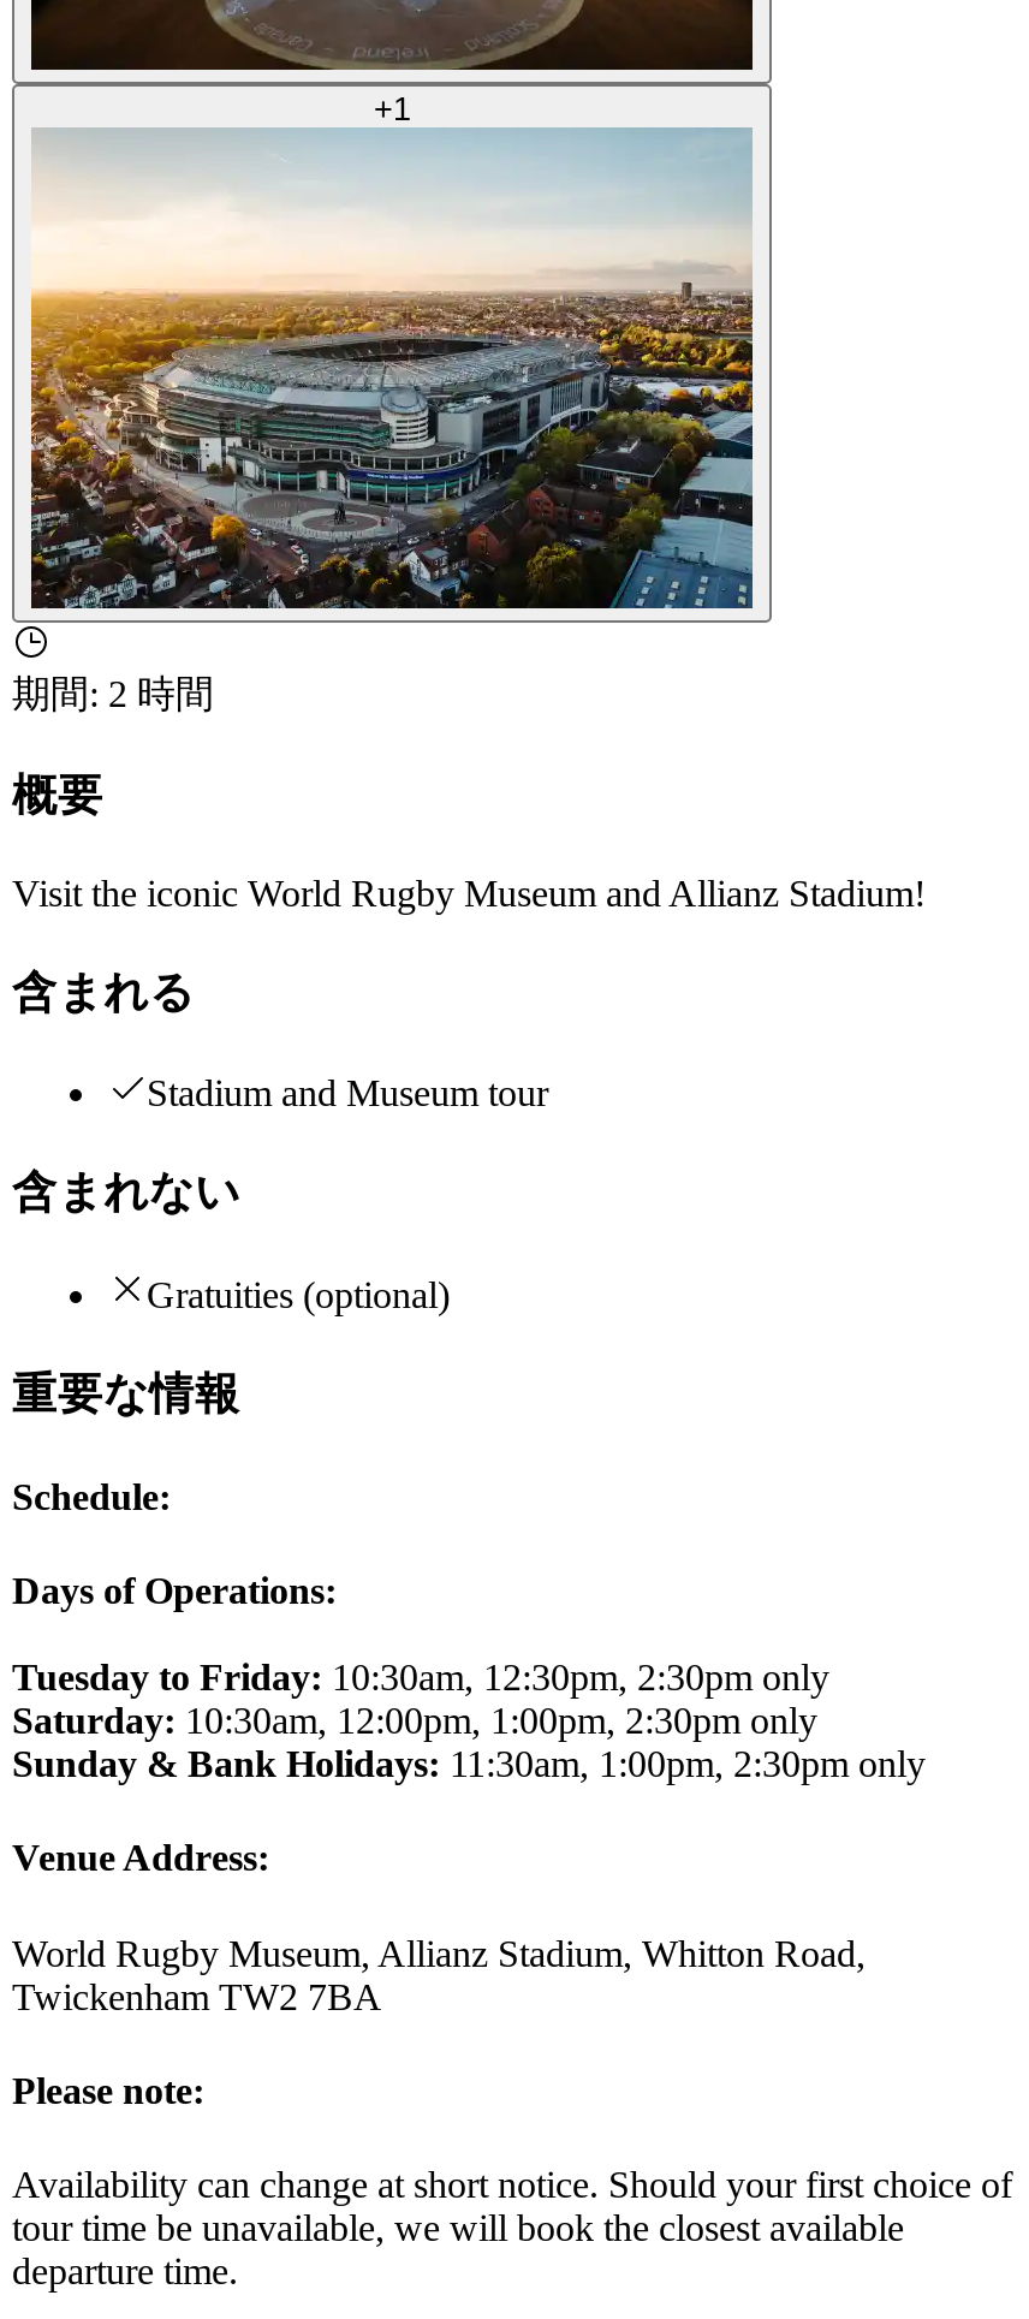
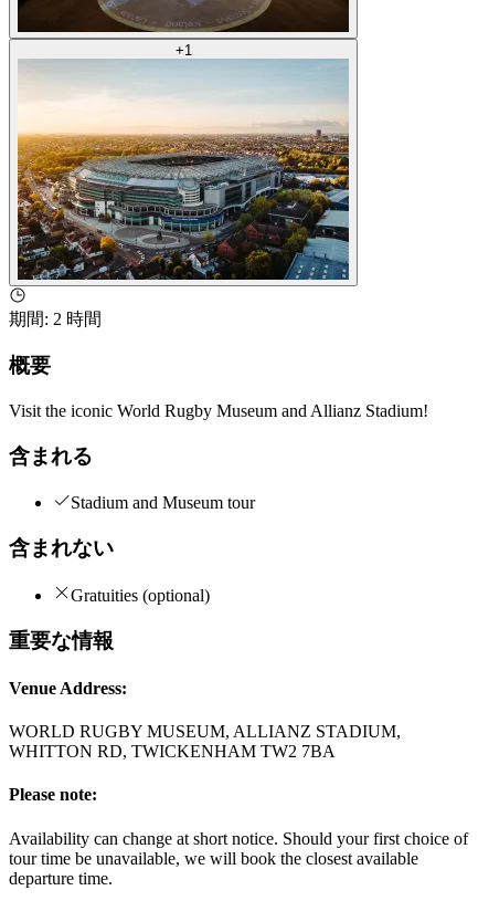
[12,1476,926,1784] Schedule: | Days of Operations: | Tuesday to Friday: 10:30am, 12:30pm, 2:30pm only | Saturday: 10:30am, 12:00pm, 1:00pm, 2:30pm only | Sunday & Bank Holidays: 11:30am, 1:00pm, 2:30pm only -> none
[12,1932,866,2016] World Rugby Museum, Allianz Stadium, Whitton Road, | Twickenham TW2 7BA -> [9,722,401,761] WORLD RUGBY MUSEUM, ALLIANZ STADIUM, | WHITTON RD, TWICKENHAM TW2 7BA

